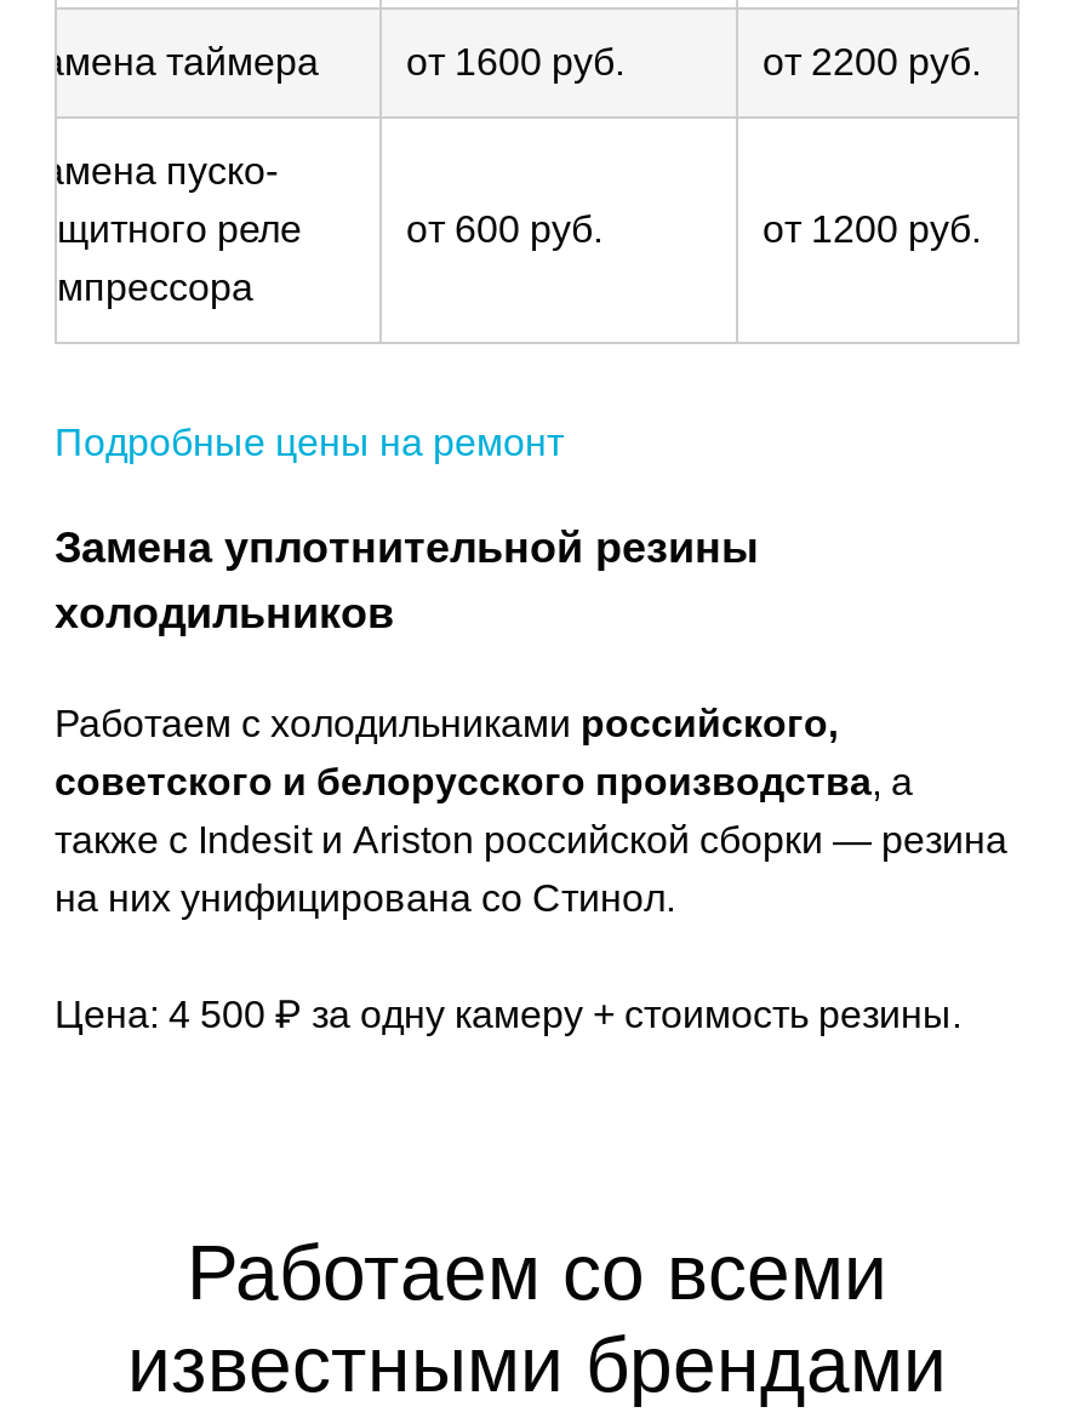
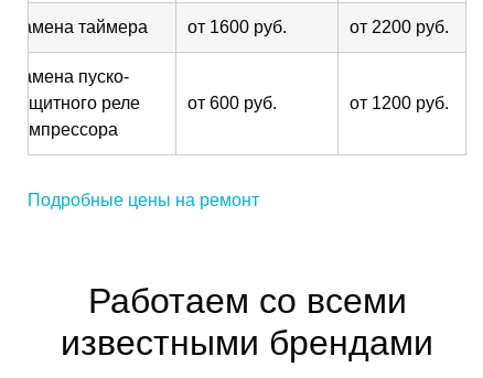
[55,524,1007,1035] Замена уплотнительной резины | холодильников | Работаем с холодильниками российского, | советского и белорусского производства, а | также с Indesit и Ariston российской сборки — резина | на них унифицирована со Стинол. | Цена: 4 500 ₽ за одну камеру + стоимость резины. -> none

